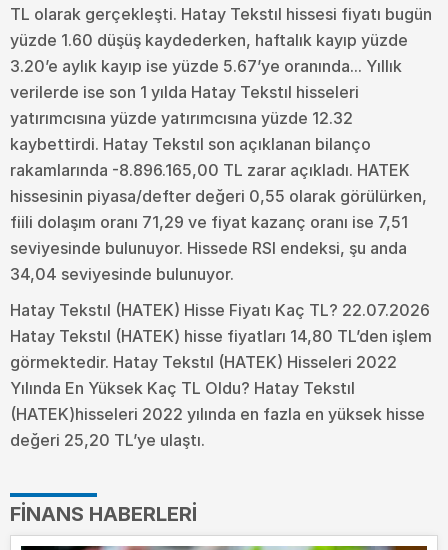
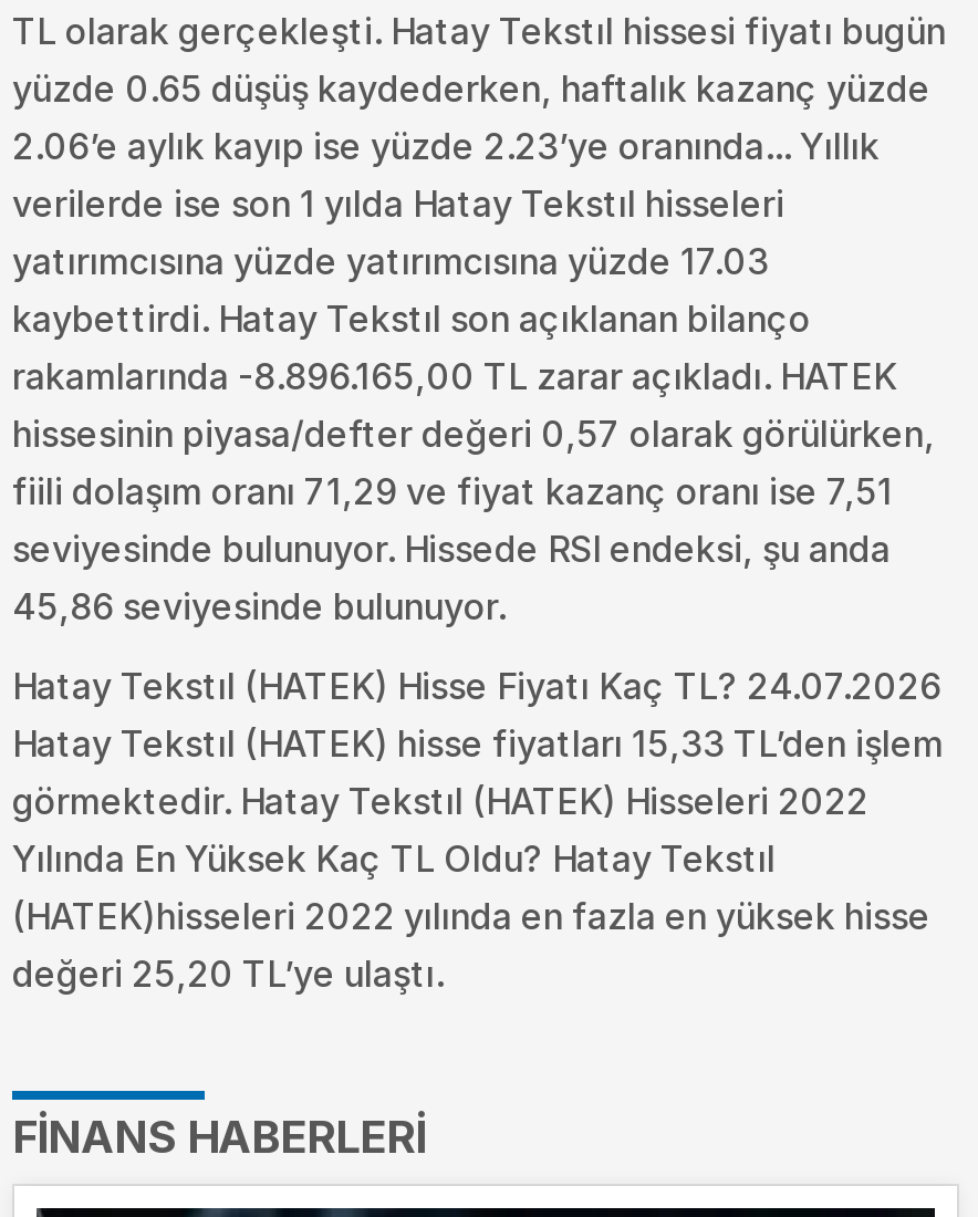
[10,29,408,49] yüzde 1.60 düşüş kaydederken, haftalık kayıp yüzde -> [12,65,930,110] yüzde 0.65 düşüş kaydederken, haftalık kazanç yüzde
[10,55,402,75] 3.20’e aylık kayıp ise yüzde 5.67’ye oranında... Yıllık -> [12,123,880,167] 2.06’e aylık kayıp ise yüzde 2.23’ye oranında... Yıllık
[10,107,353,127] yatırımcısına yüzde yatırımcısına yüzde 12.32 -> [12,238,769,282] yatırımcısına yüzde yatırımcısına yüzde 17.03
[10,185,427,205] hissesinin piyasa/defter değeri 0,55 olarak görülürken, -> [12,410,935,455] hissesinin piyasa/defter değeri 0,57 olarak görülürken,
[10,263,234,283] 34,04 seviyesinde bulunuyor. -> [12,583,506,627] 45,86 seviyesinde bulunuyor.
[10,299,430,319] Hatay Tekstıl (HATEK) Hisse Fiyatı Kaç TL? 22.07.2026 -> [12,663,941,707] Hatay Tekstıl (HATEK) Hisse Fiyatı Kaç TL? 24.07.2026
[10,325,432,345] Hatay Tekstıl (HATEK) hisse fiyatları 14,80 TL’den işlem -> [12,720,944,764] Hatay Tekstıl (HATEK) hisse fiyatları 15,33 TL’den işlem

